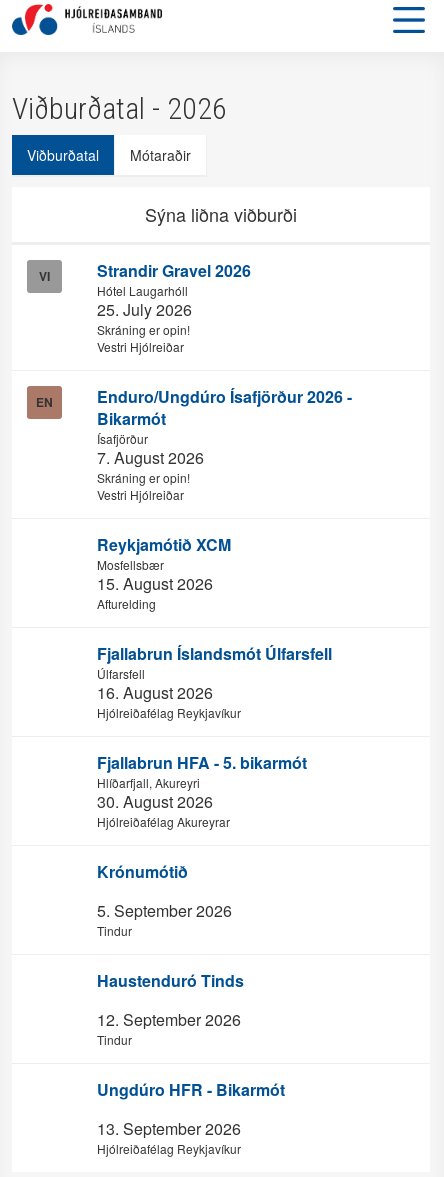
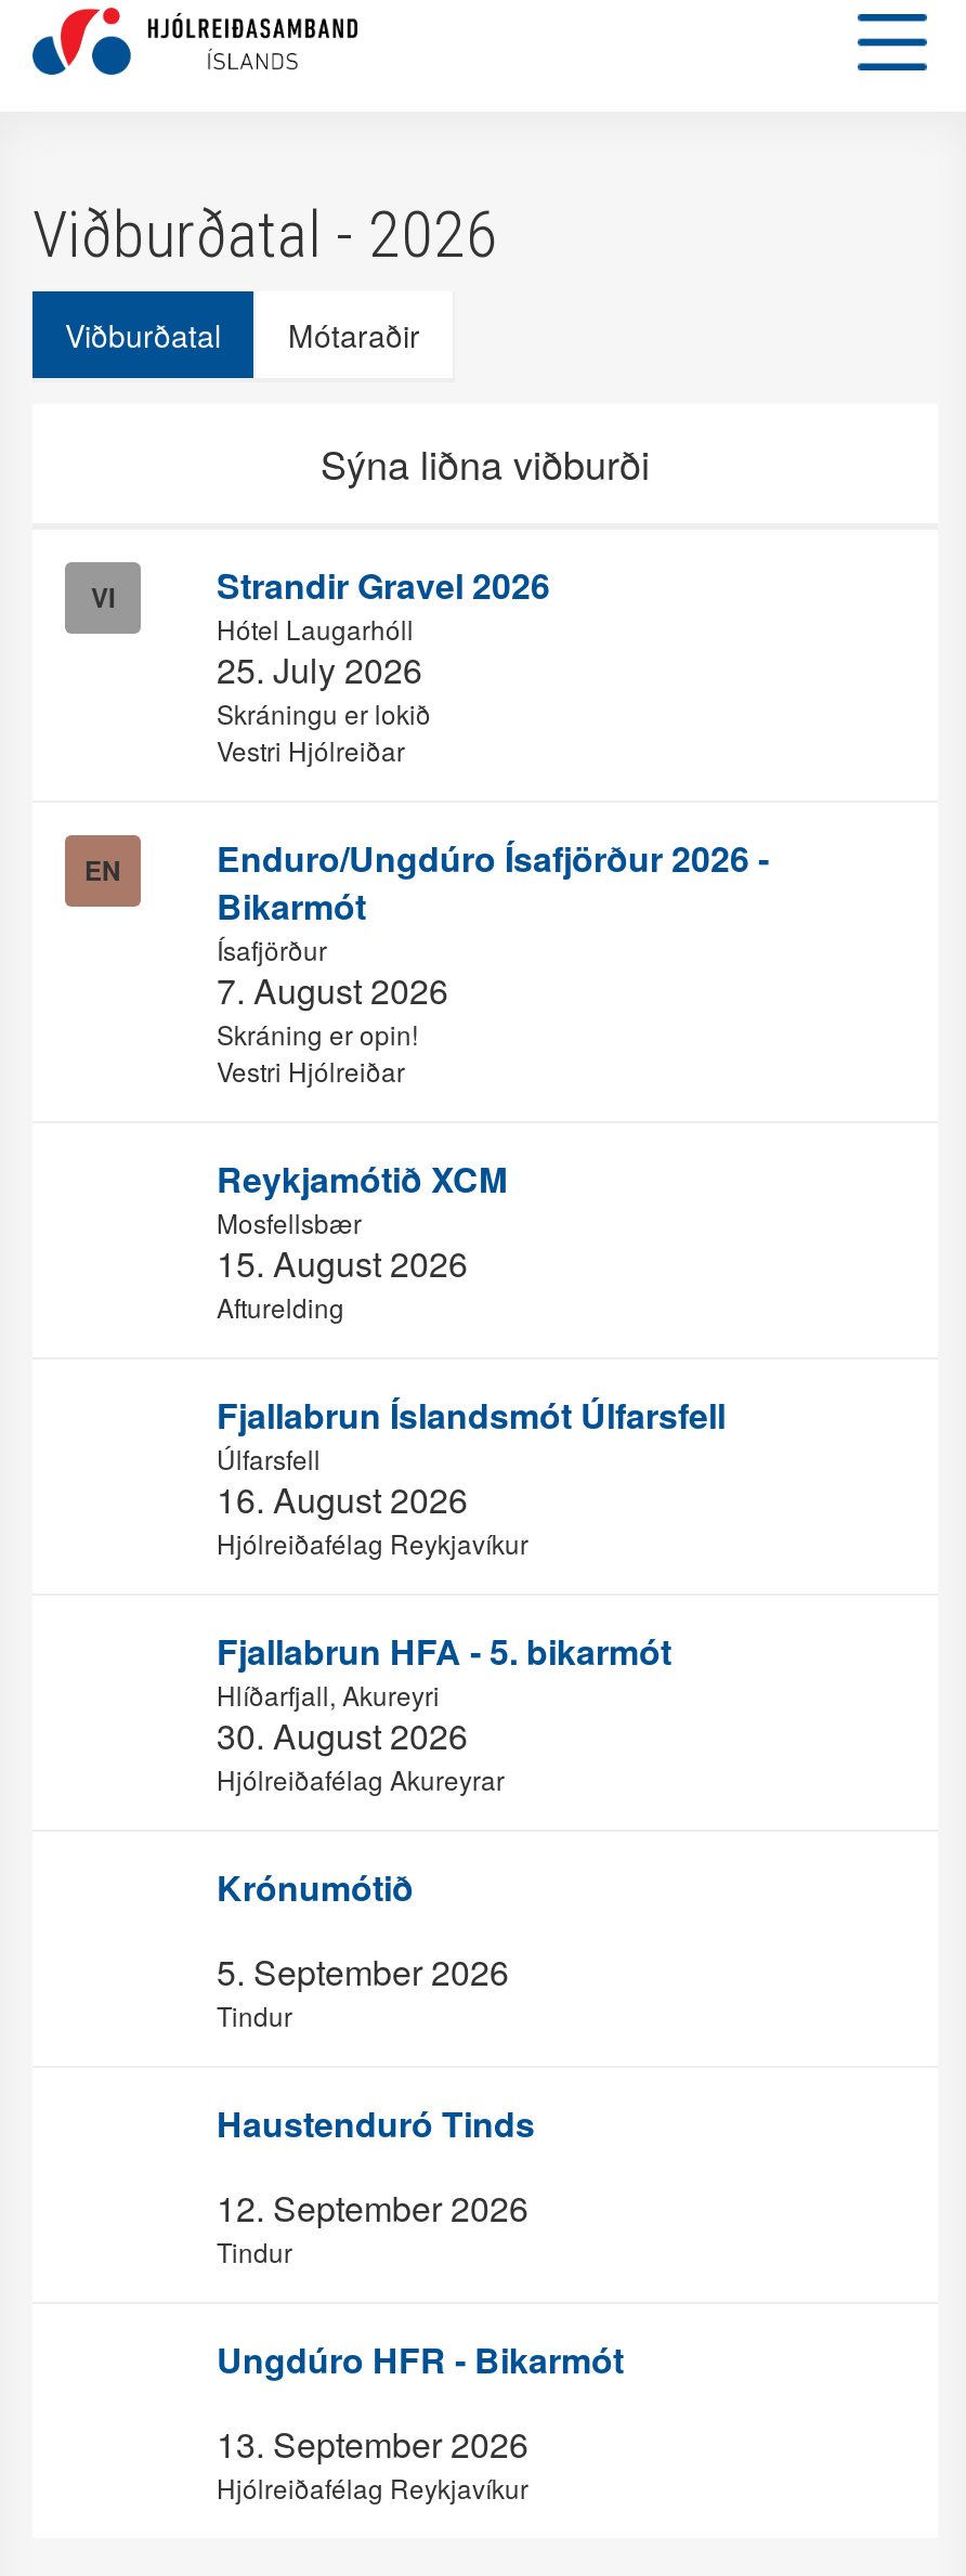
[97,321,190,338] Skráning er opin! -> [217,694,431,731] Skráningu er lokið

